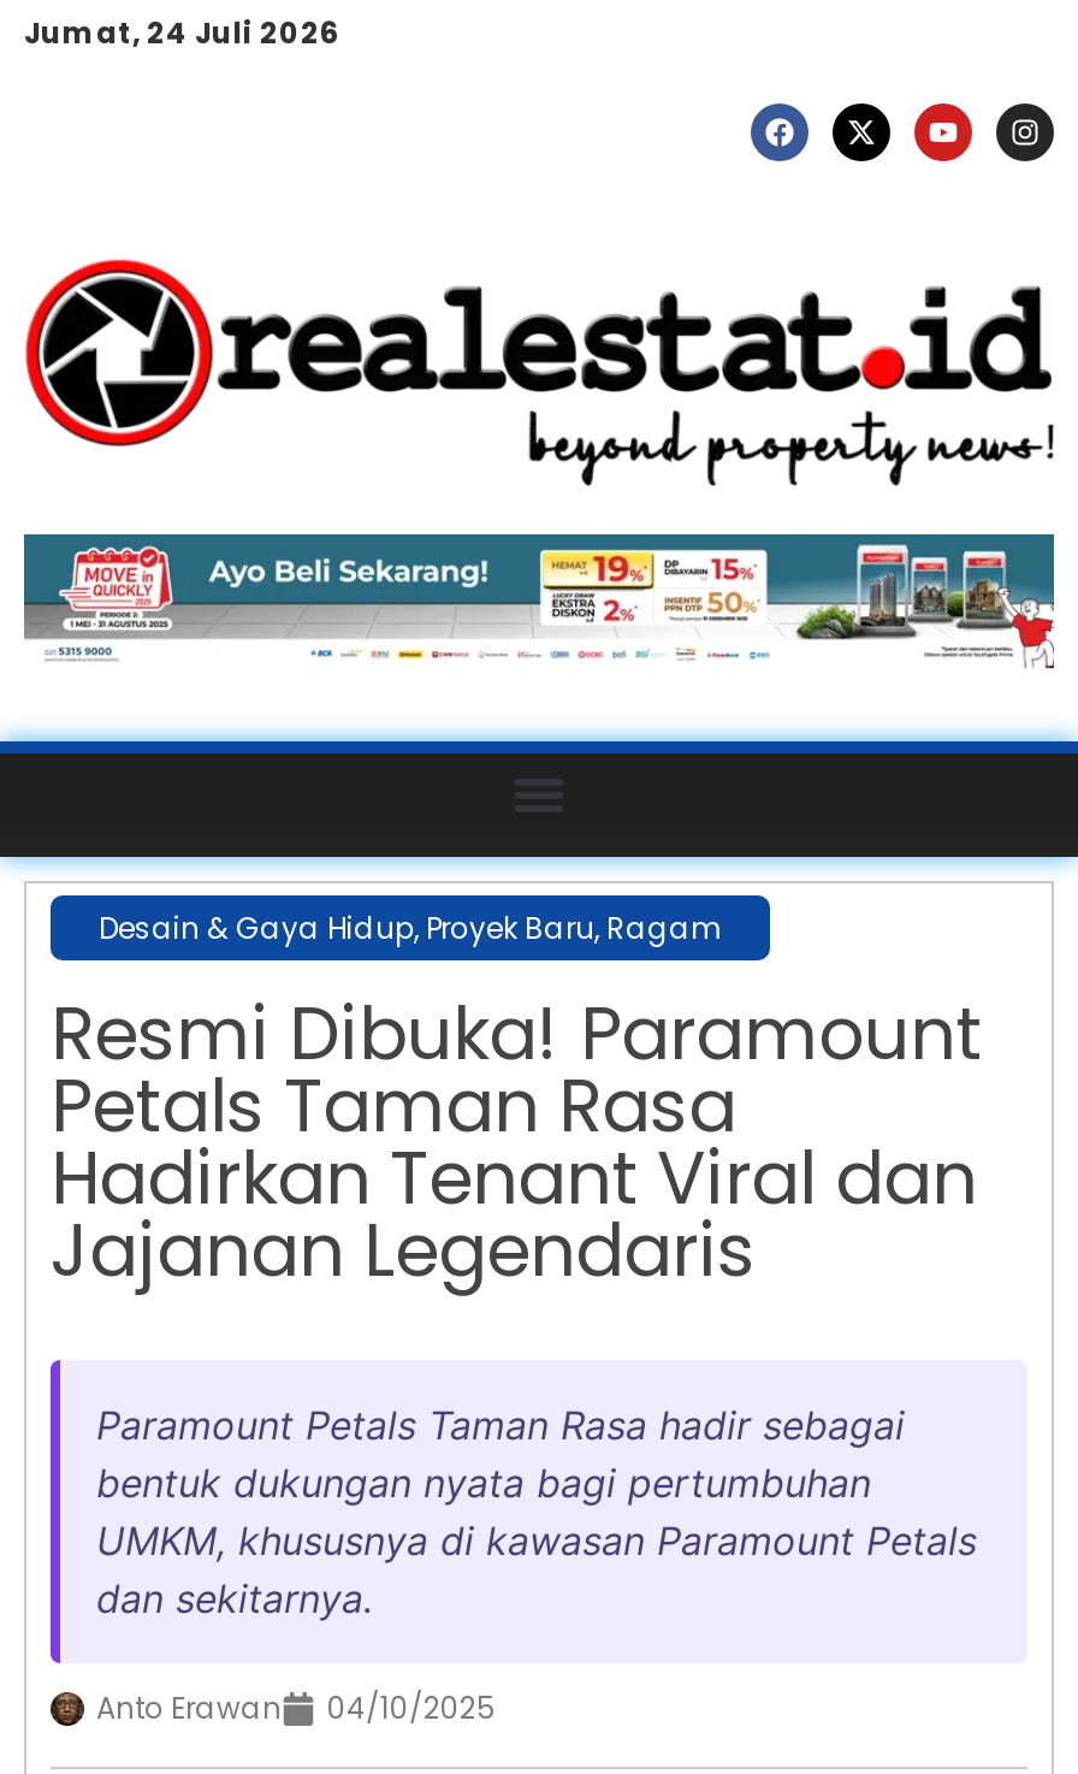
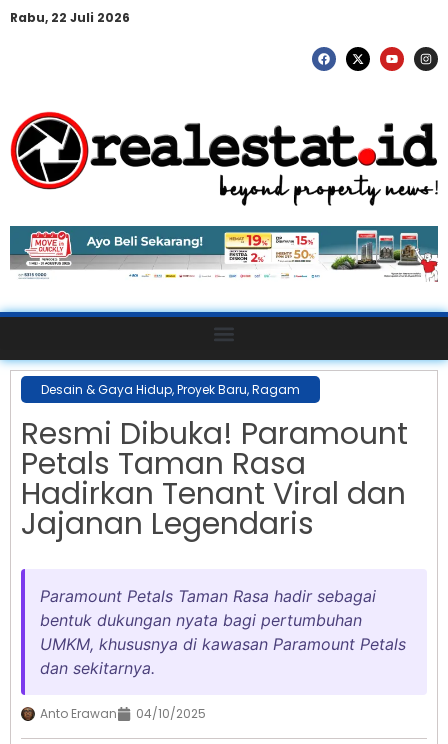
[24,12,339,53] Jumat, 24 Juli 2026 -> [10,9,130,26] Rabu, 22 Juli 2026

